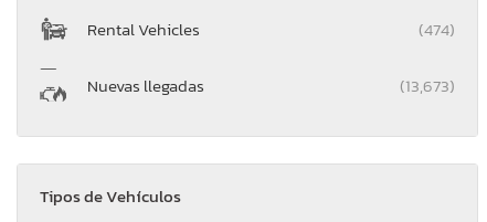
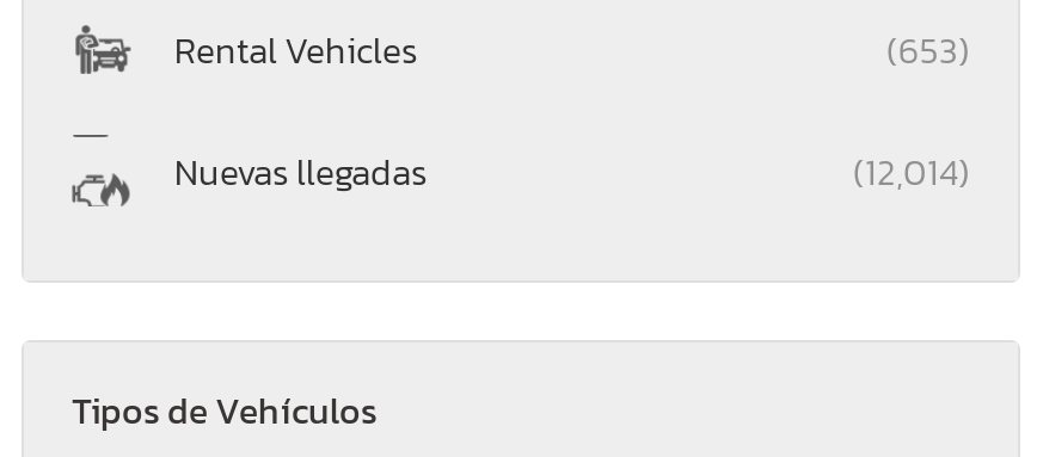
[419,16,455,41] (474) -> [886,21,970,76] (653)
[400,72,455,98] (13,673) -> [853,143,970,198] (12,014)

